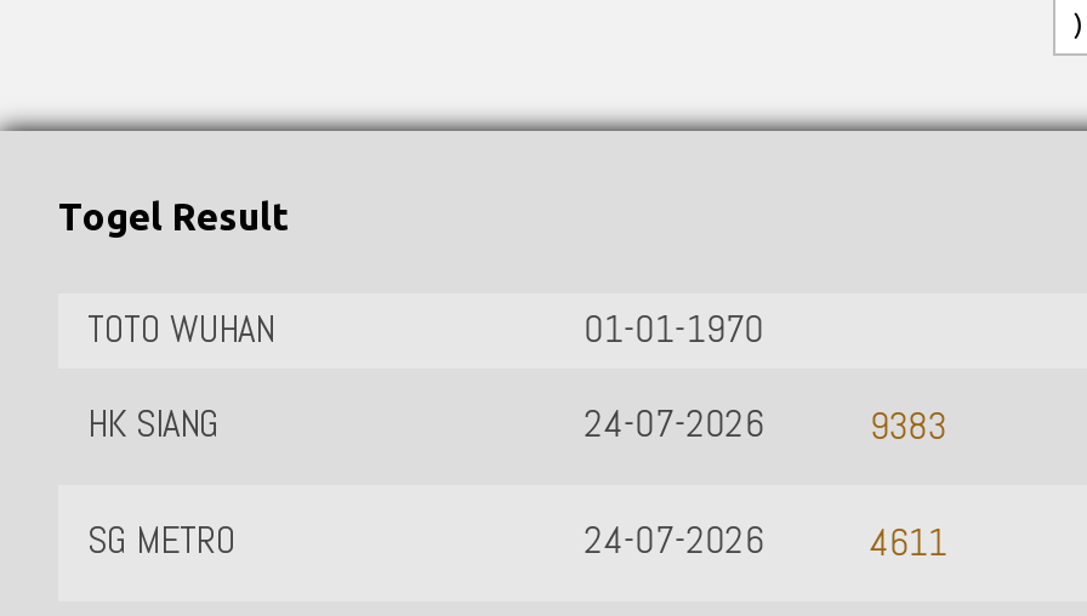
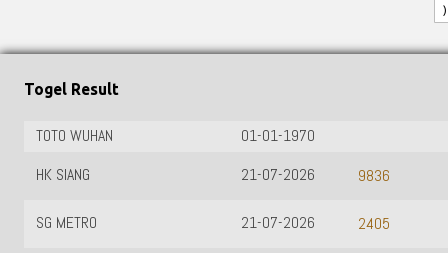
[584,401,764,450] 24-07-2026 -> [241,165,315,185] 21-07-2026
[869,402,947,451] 9383 -> [358,166,390,186] 9836
[584,518,764,566] 24-07-2026 -> [241,213,315,233] 21-07-2026
[869,519,947,567] 4611 -> [358,214,390,234] 2405

